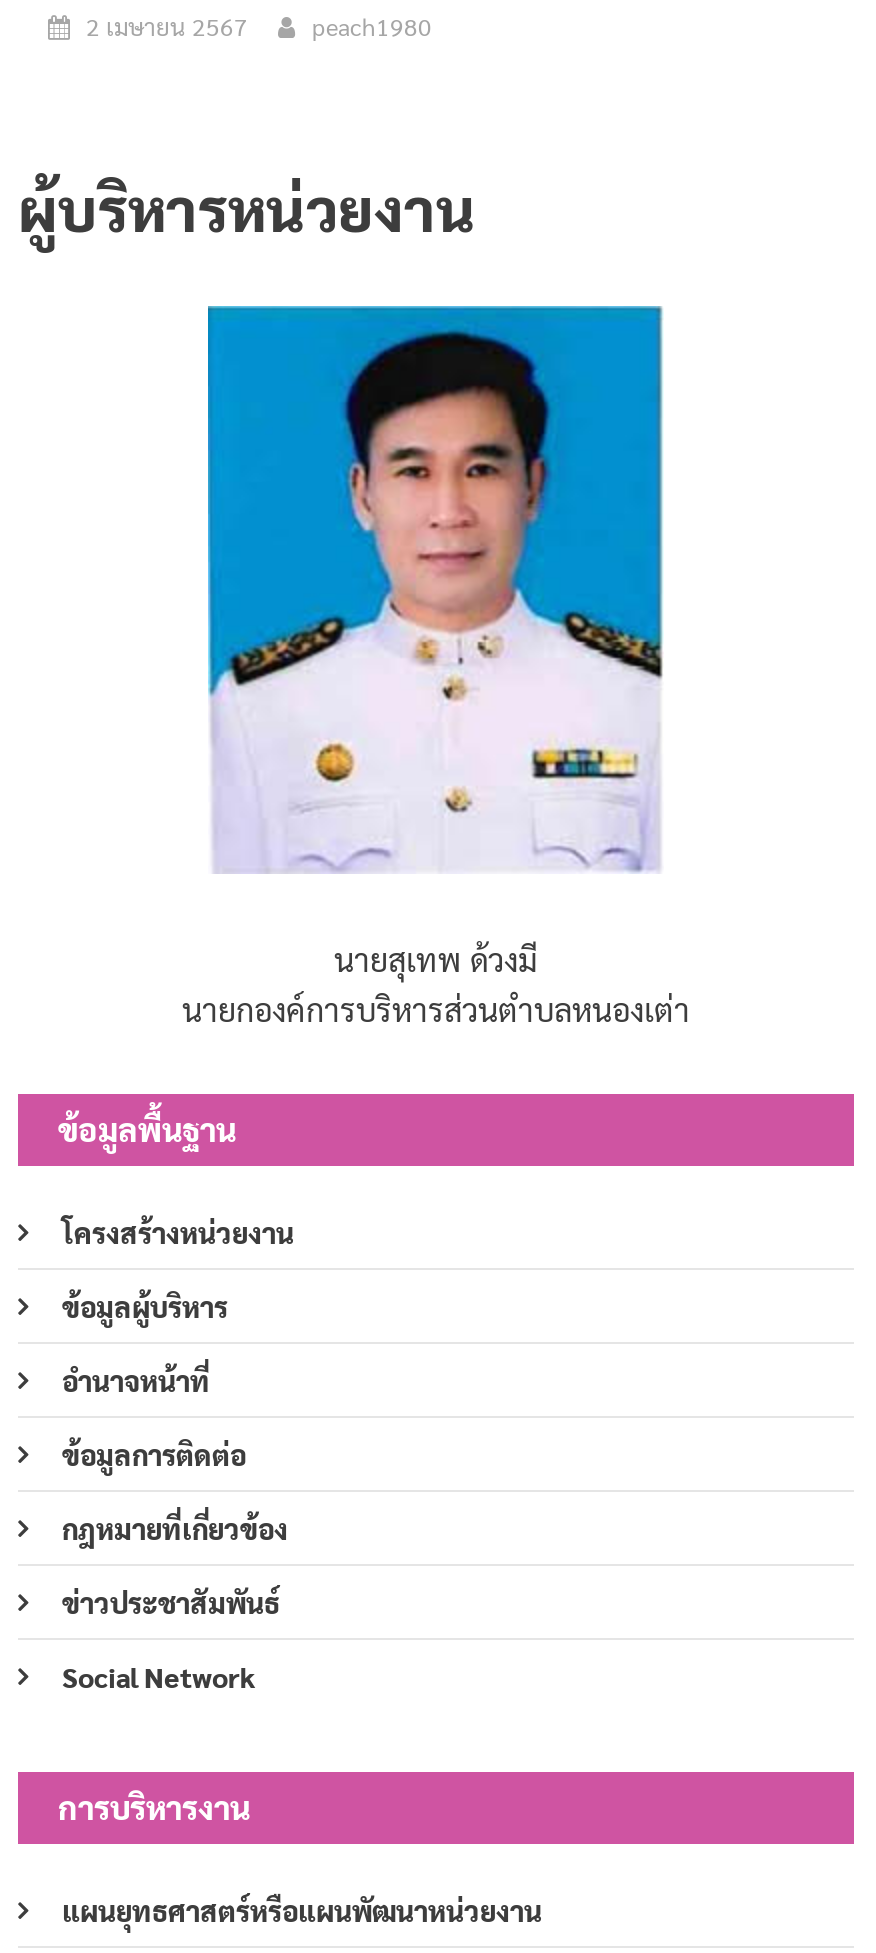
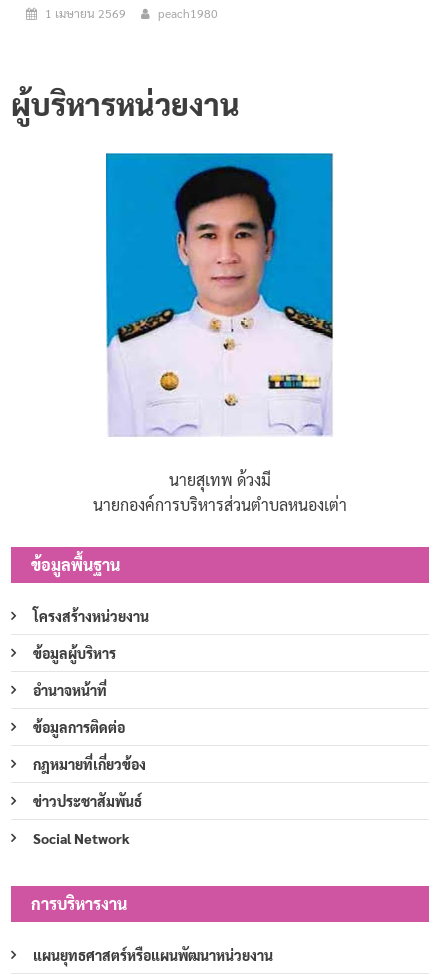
[86,10,248,42] 2 เมษายน 2567 -> [45,5,126,21] 1 เมษายน 2569

